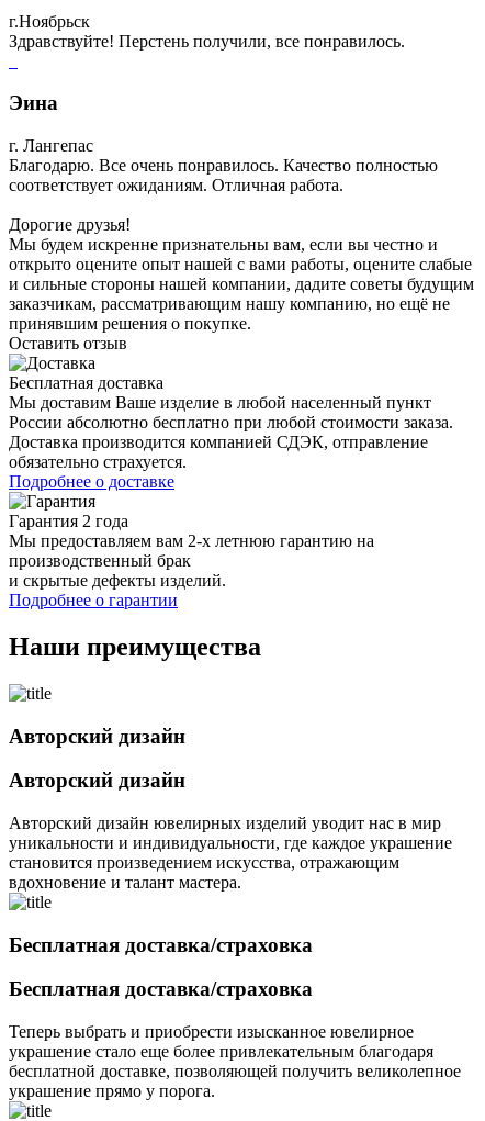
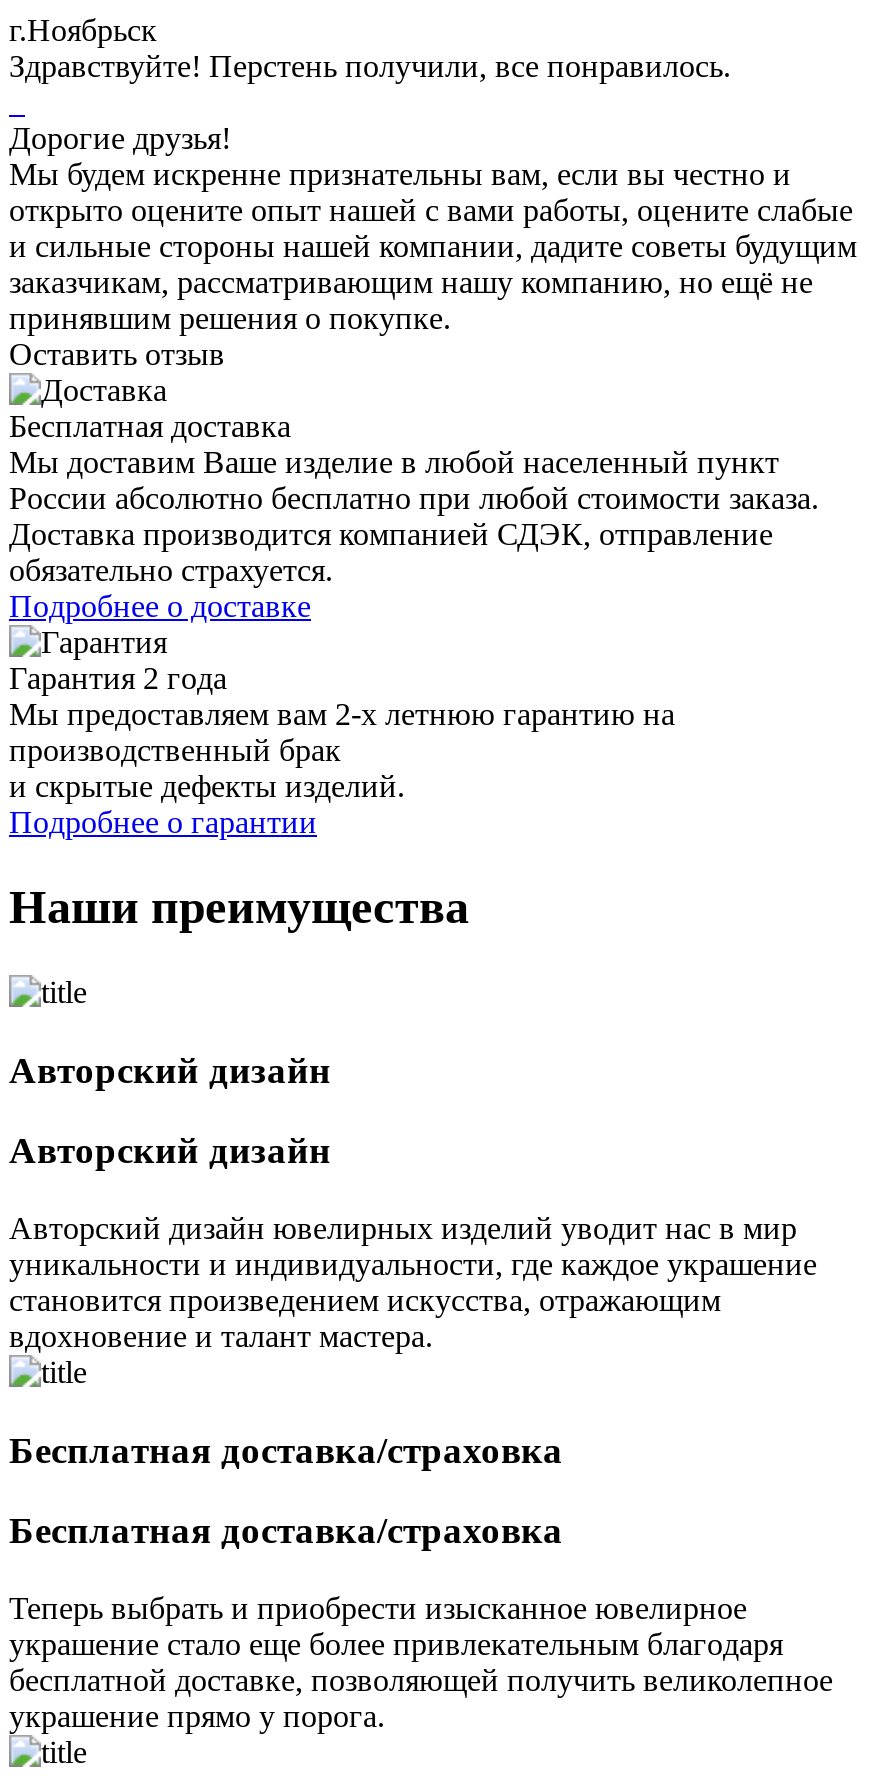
[9,91,438,194] Эина | г. Лангепас | Благодарю. Все очень понравилось. Качество полностью | соответствует ожиданиям. Отличная работа. -> none

